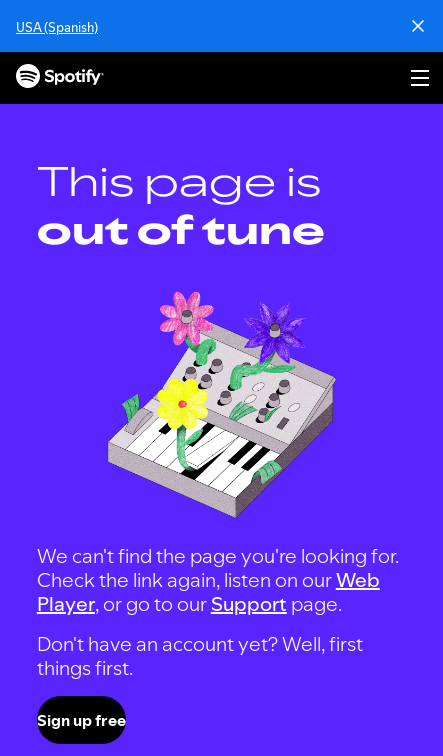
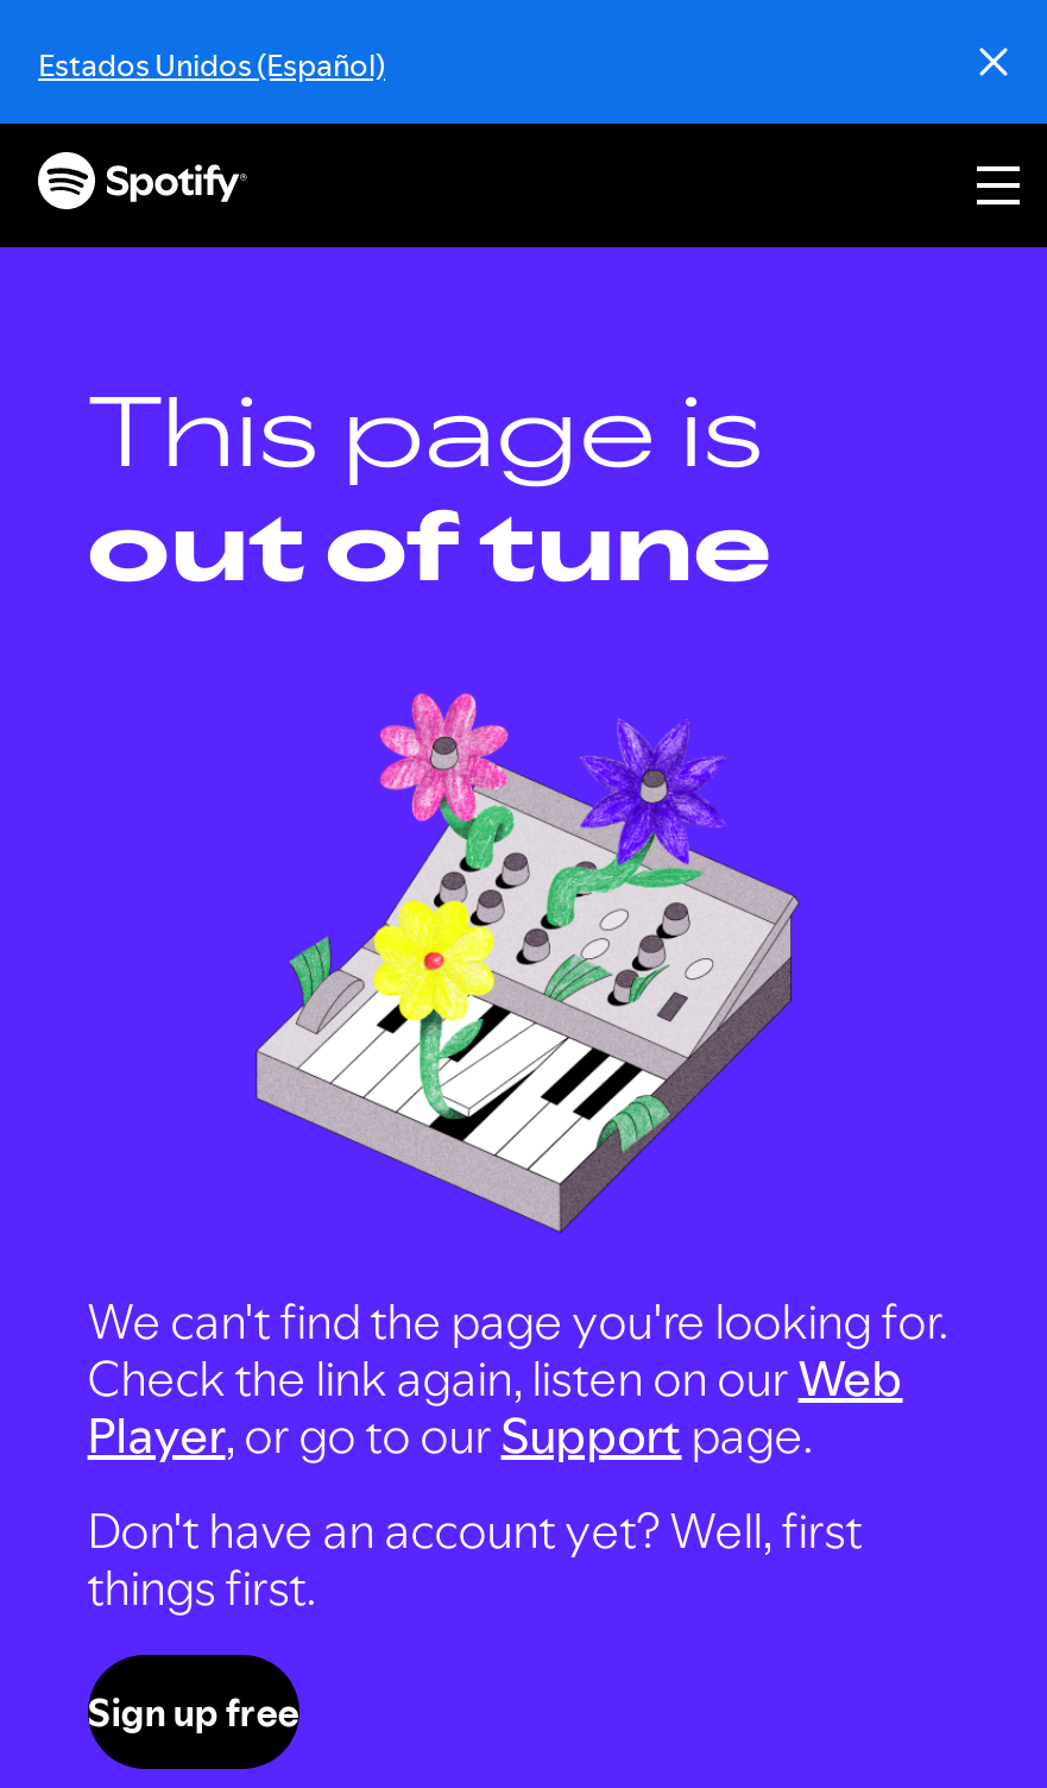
[16,18,98,36] USA (Spanish) -> [38,43,385,86] Estados Unidos (Español)

